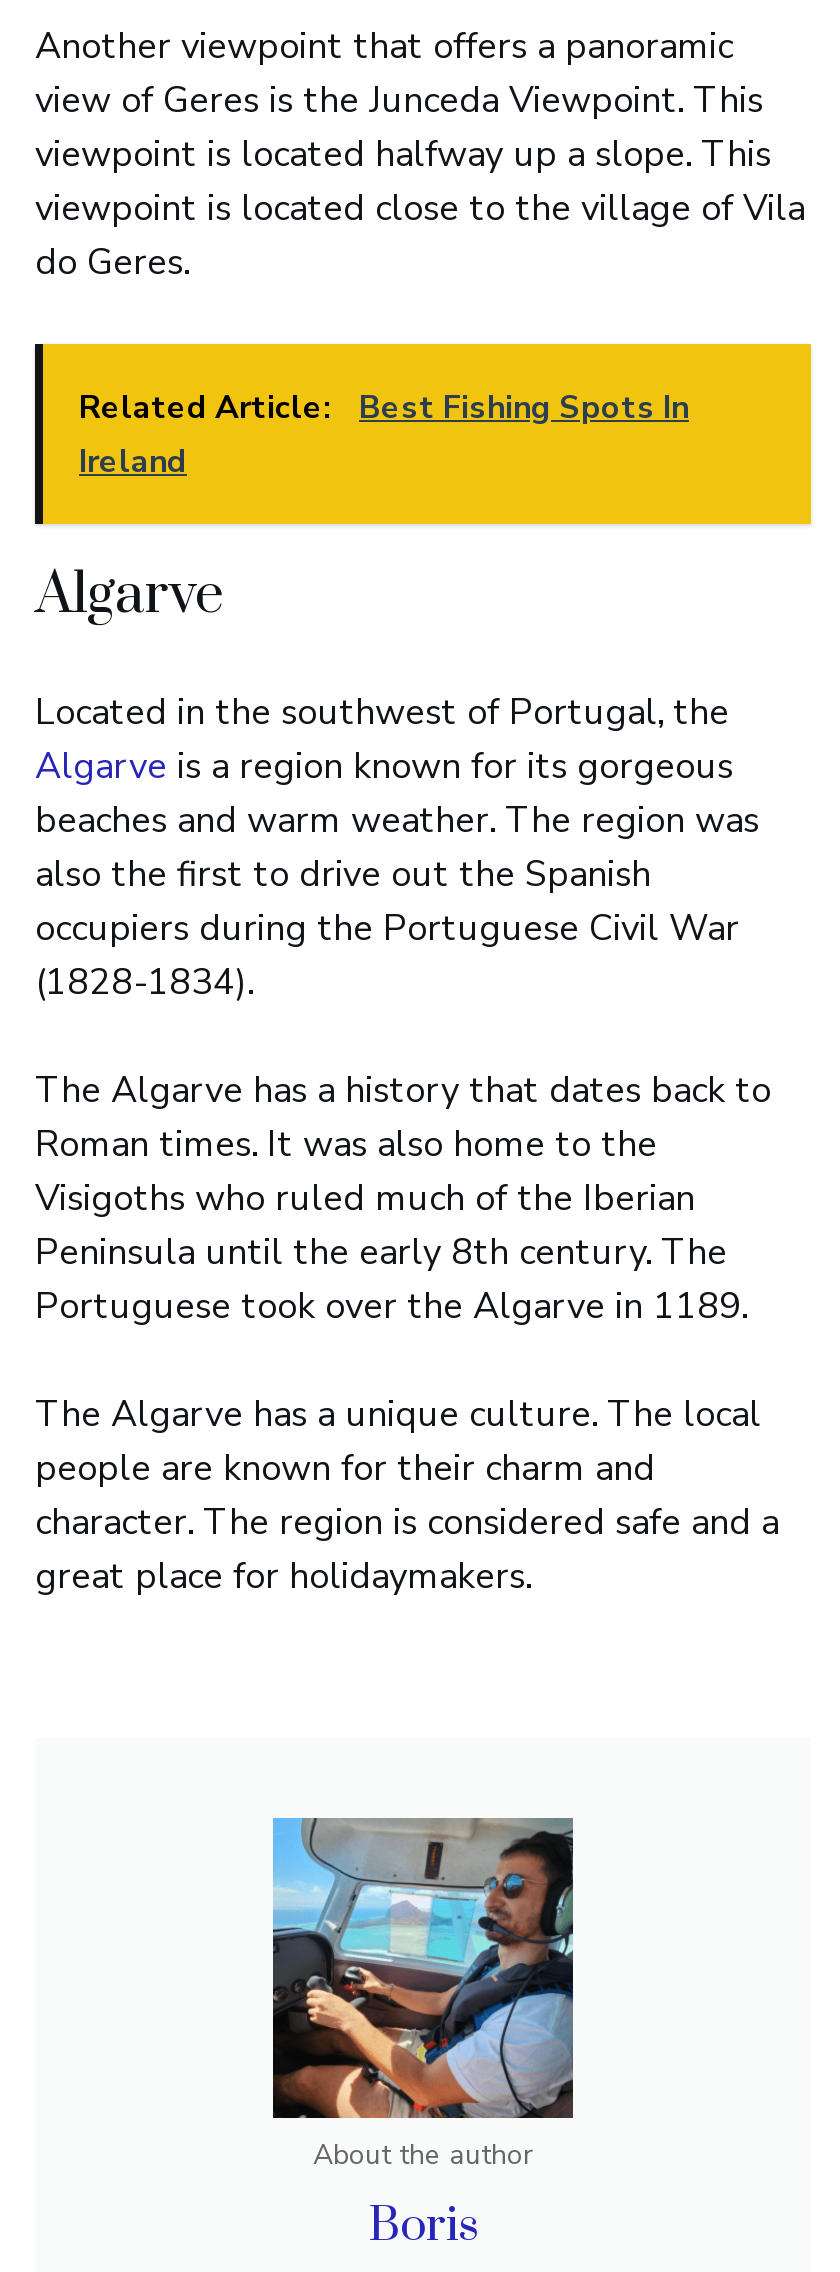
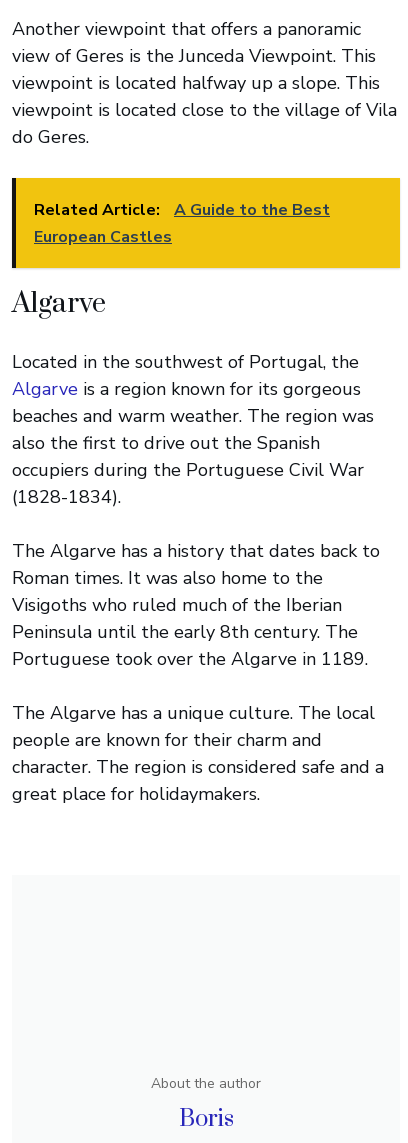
[79,386,689,484] Related Article: Best Fishing Spots In | Ireland -> [34,199,330,248] Related Article: A Guide to the Best | European Castles
[271,1816,575,2120] [image] -> none

